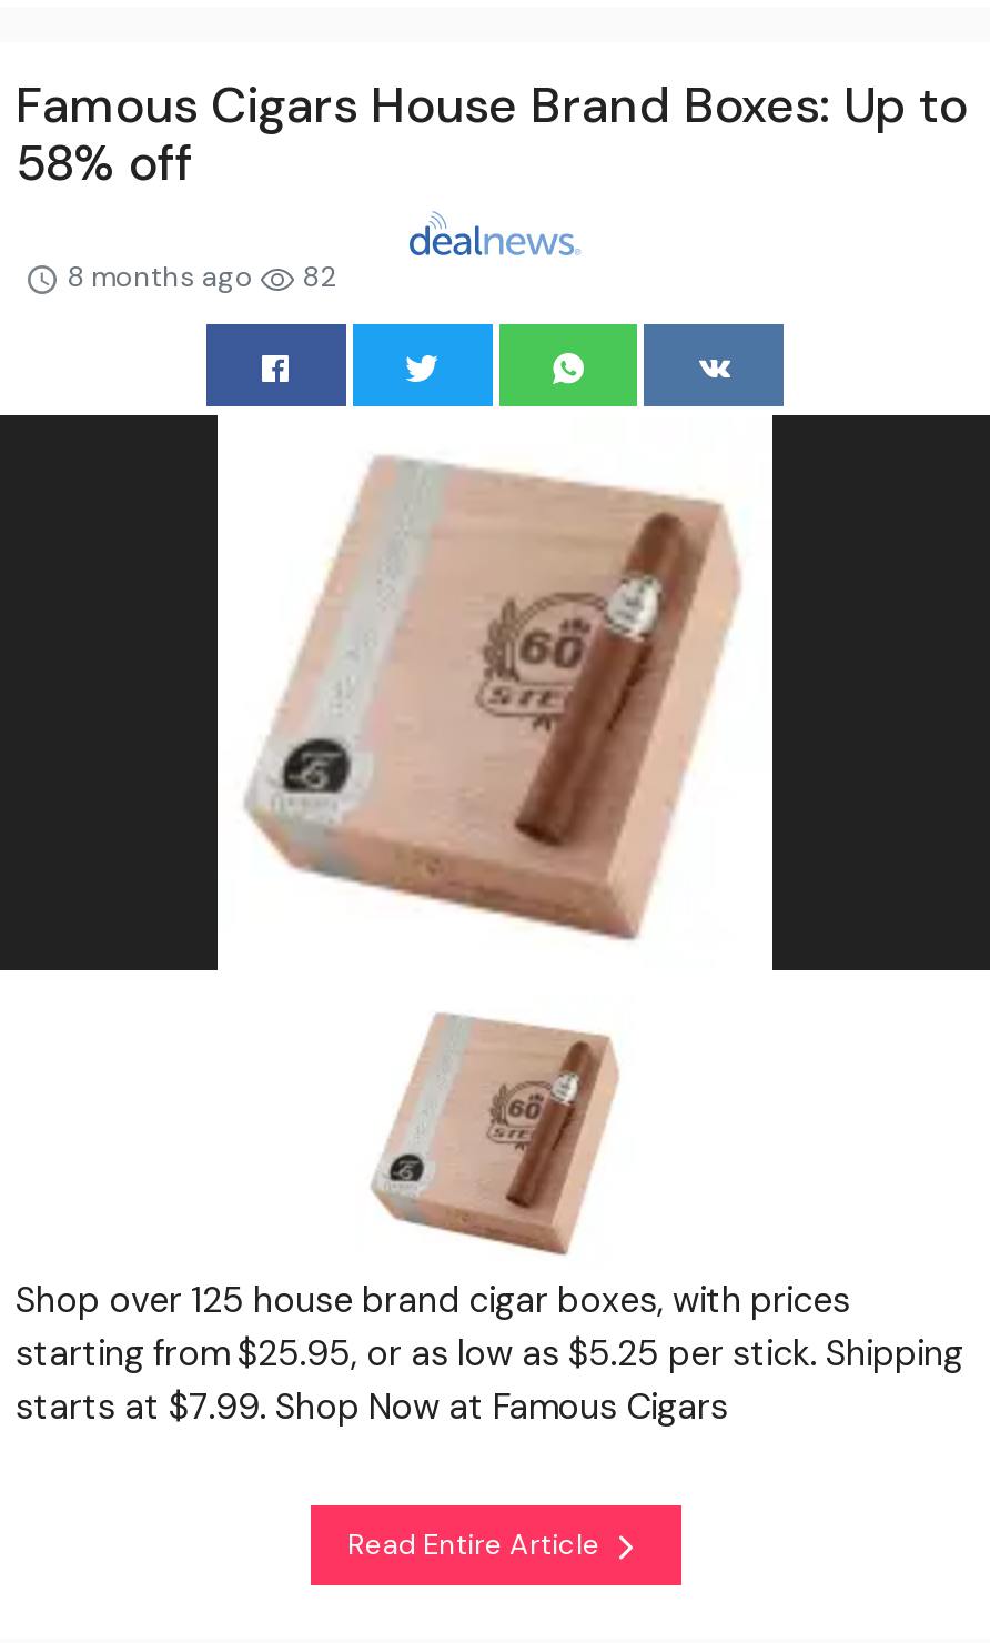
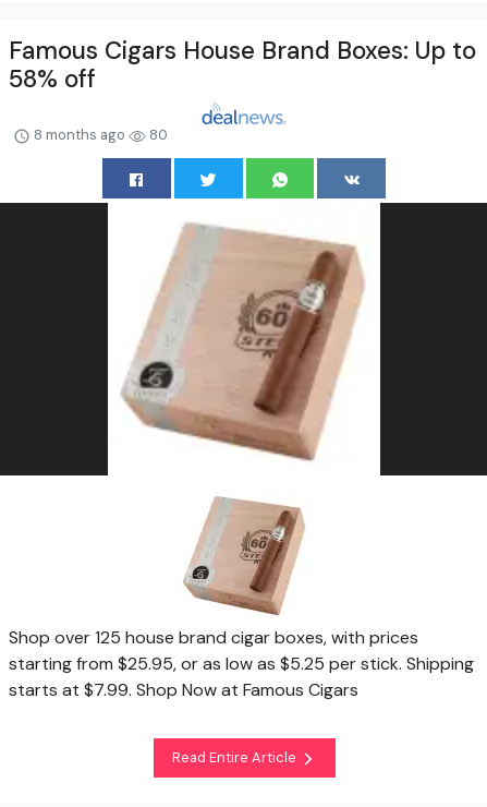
[60,258,335,296] 8 months ago 82 -> [31,126,168,144] 8 months ago 80

